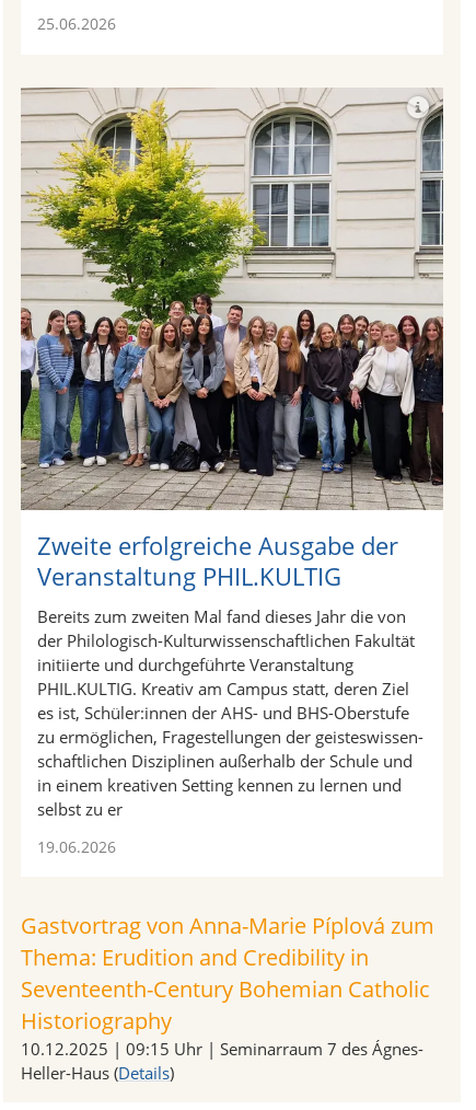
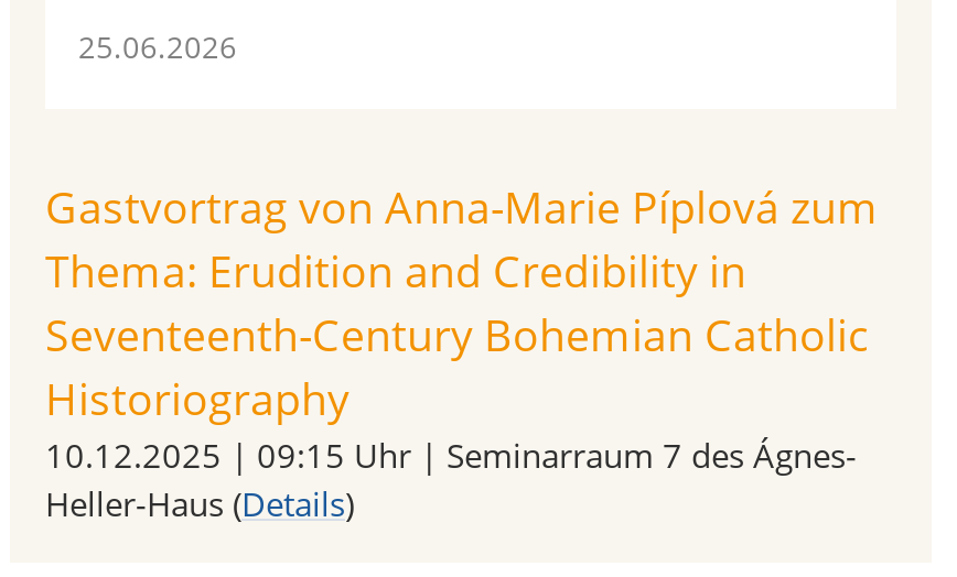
[20,86,444,857] [image] | Zweite erfolgreiche Ausgabe der | Veranstaltung PHIL.KULTIG | Bereits zum zweiten Mal fand dieses Jahr die von | der Philologisch-Kulturwissenschaftlichen Fakultät | initiierte und durchgeführte Veranstaltung | PHIL.KULTIG. Kreativ am Campus statt, deren Ziel | es ist, Schüler:innen der AHS- und BHS-Oberstufe | zu ermöglichen, Fragestellungen der geisteswissen | schaftlichen Disziplinen außerhalb der Schule und | in einem kreativen Setting kennen zu lernen und | selbst zu er | 19.06.2026 -> none

